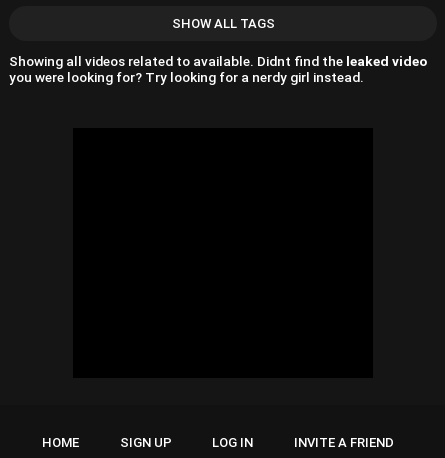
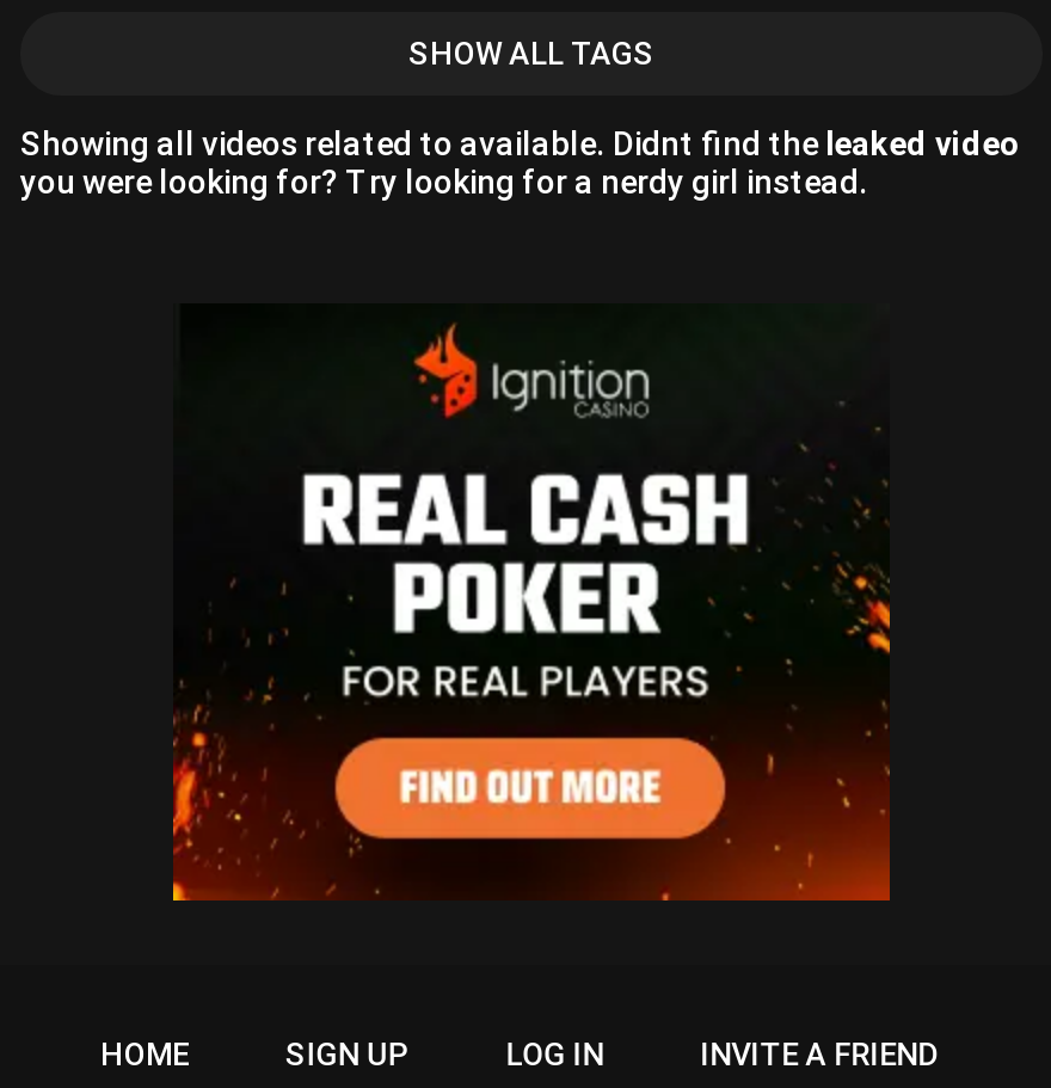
none -> [171,322,892,903] [image]

